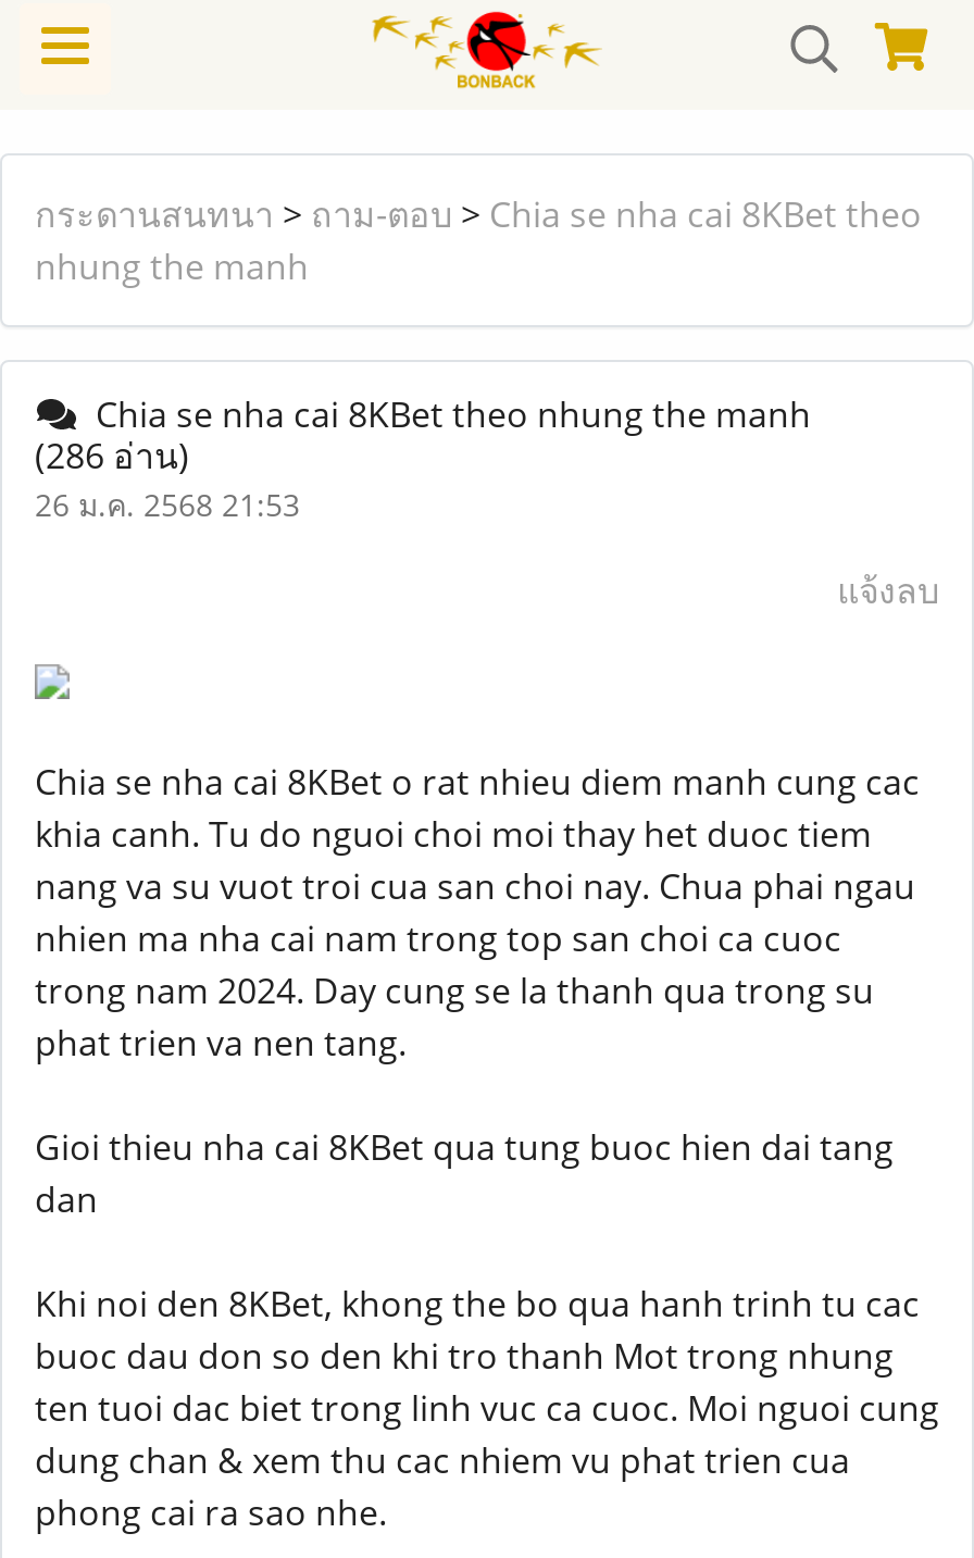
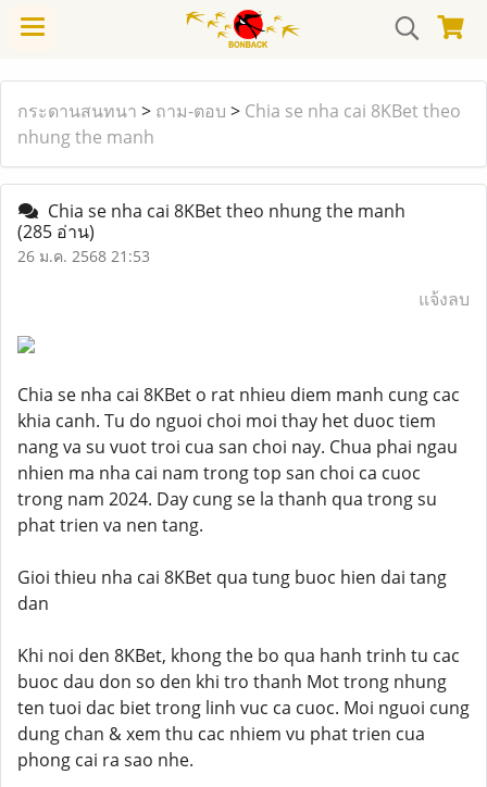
[35,432,189,479] (286 อ่าน) -> [17,220,95,243] (285 อ่าน)

